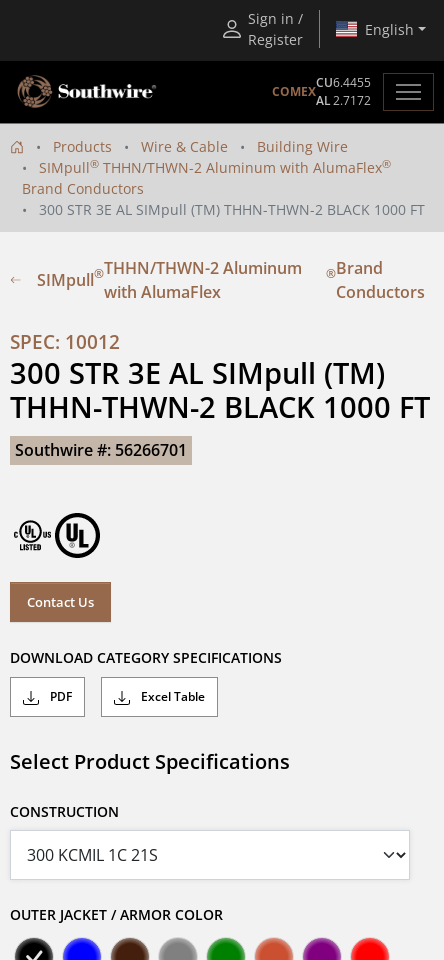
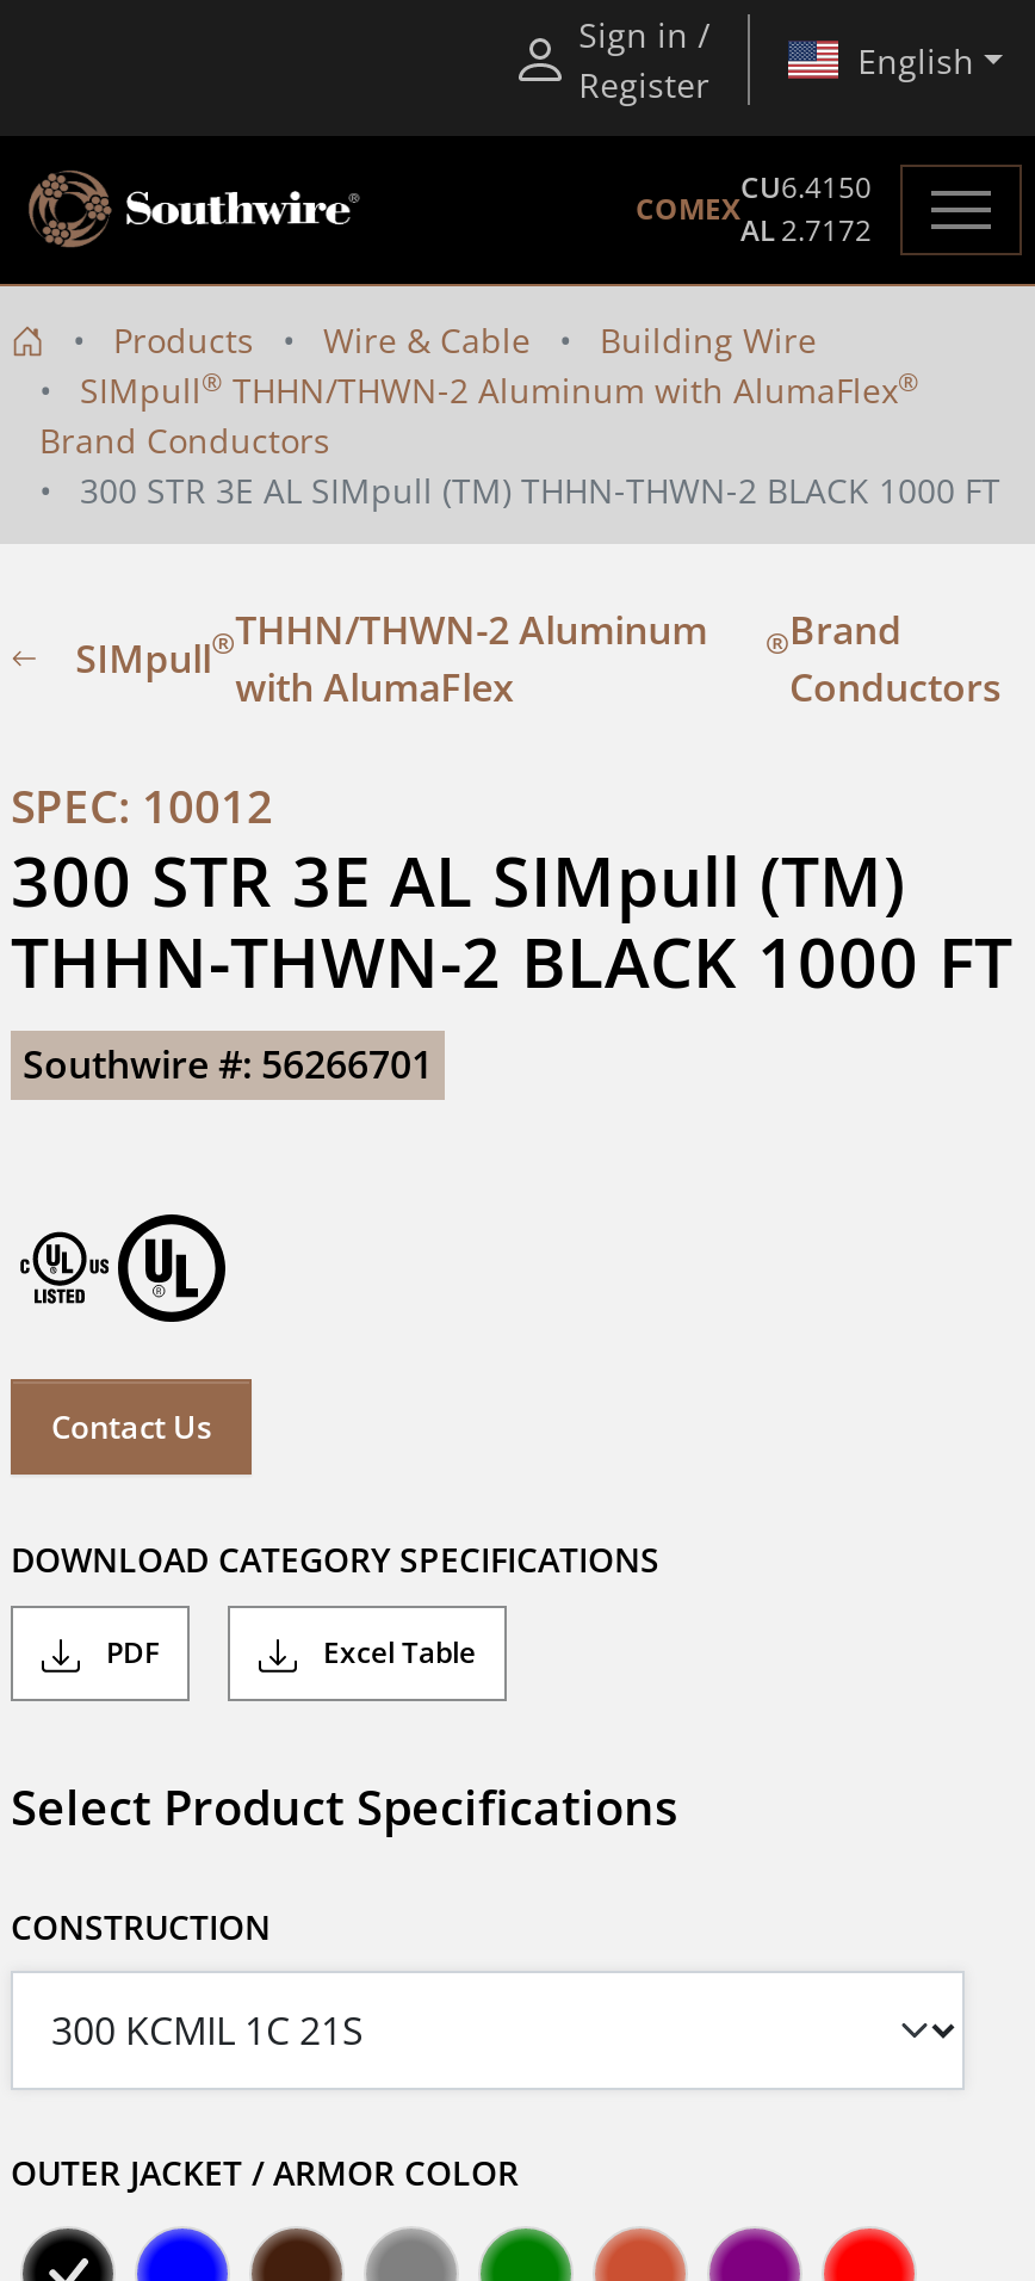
[316,74,371,91] CU6.4455 -> [740,167,872,208] CU6.4150

